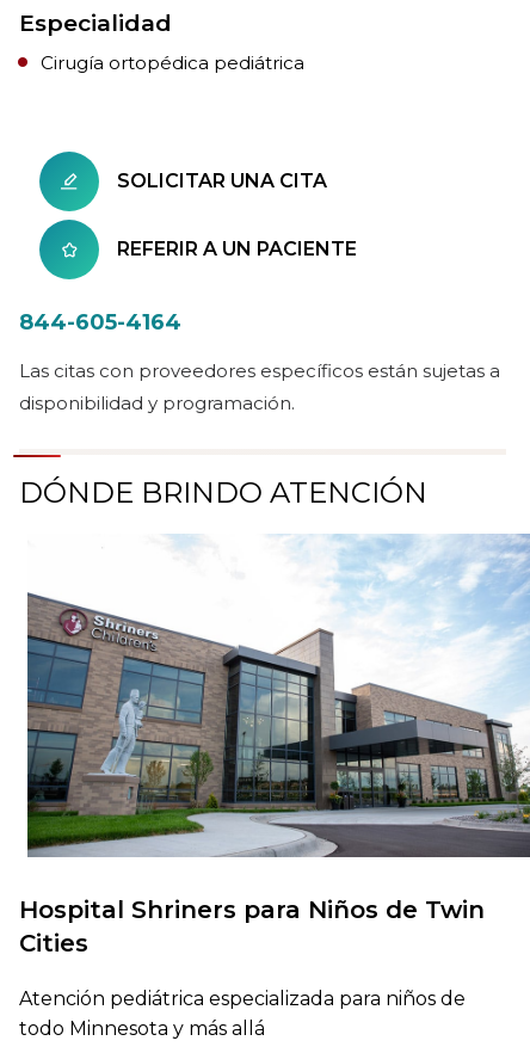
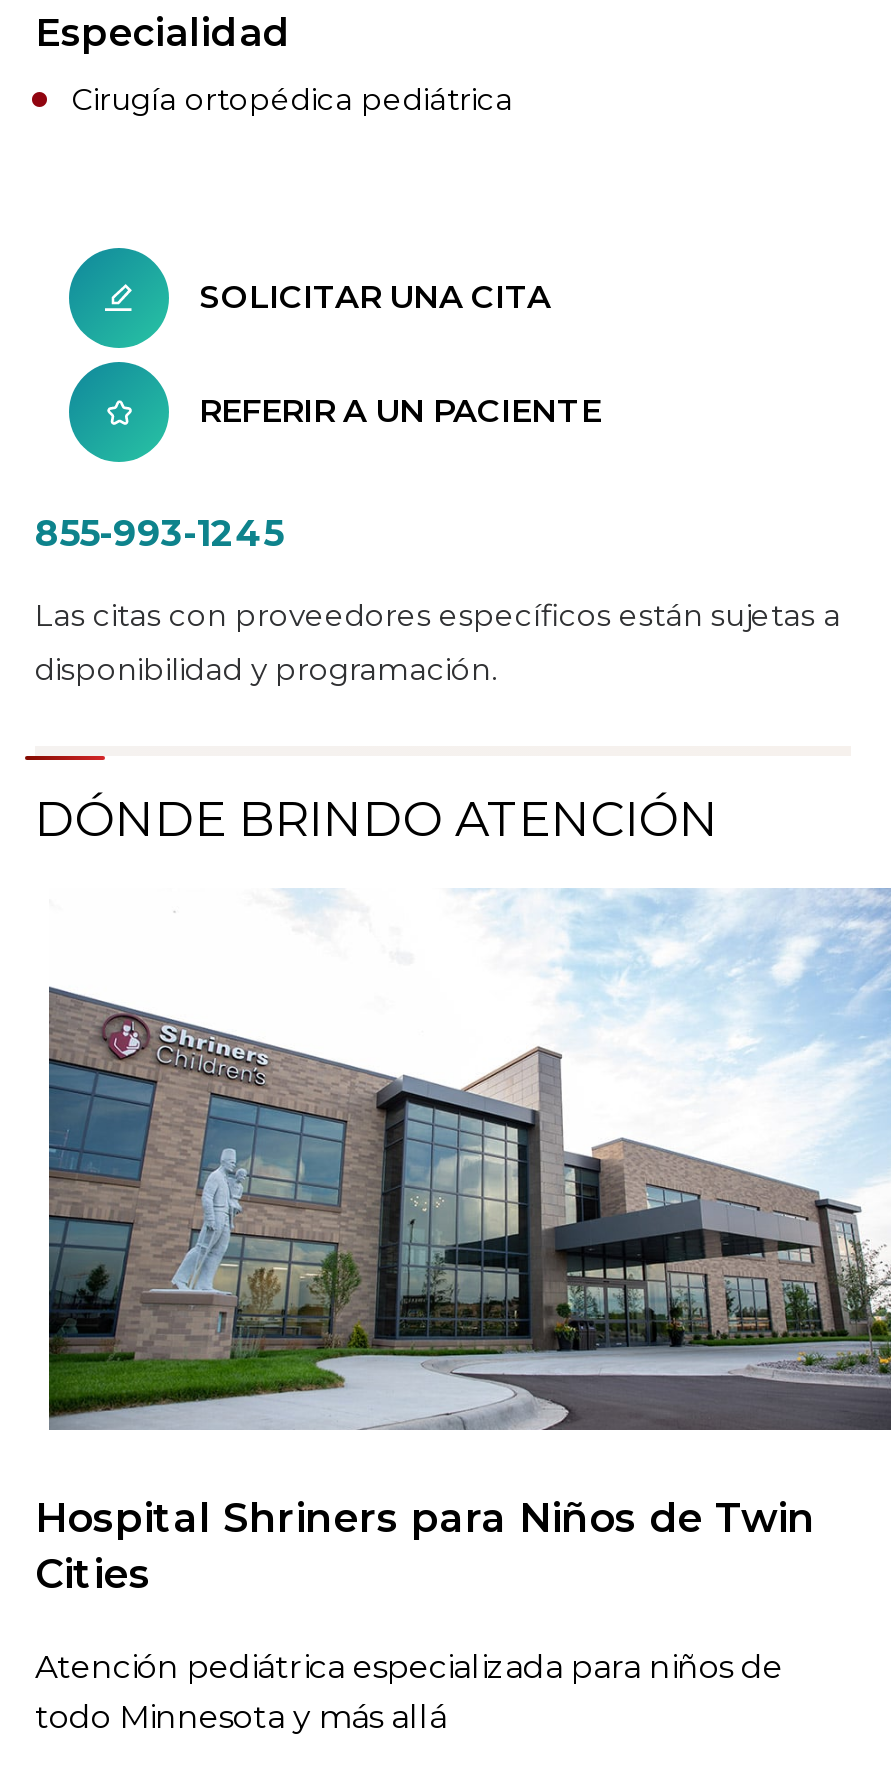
[19,309,181,335] 844-605-4164 -> [35,512,283,556] 855-993-1245

